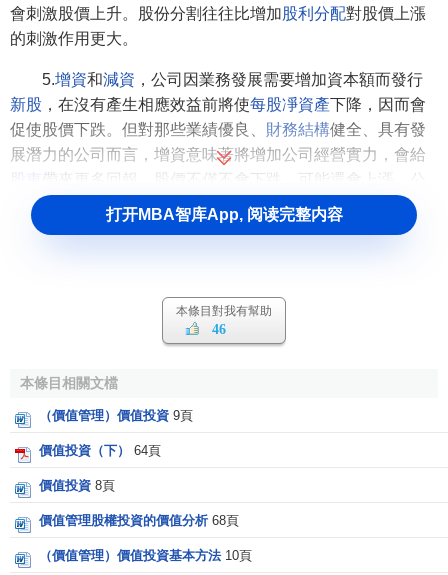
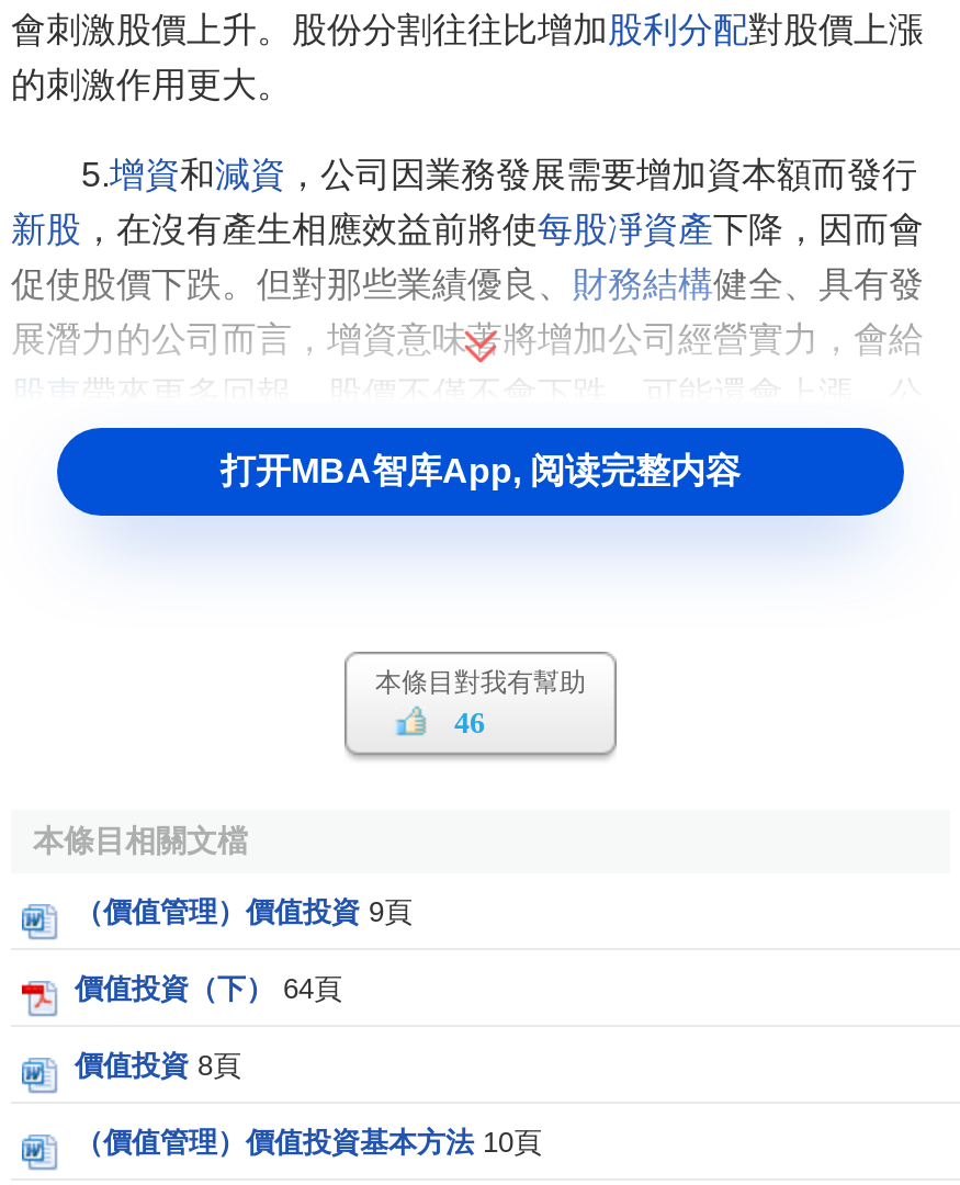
[39,513,239,528] 價值管理股權投資的價值分析 68頁 -> none

